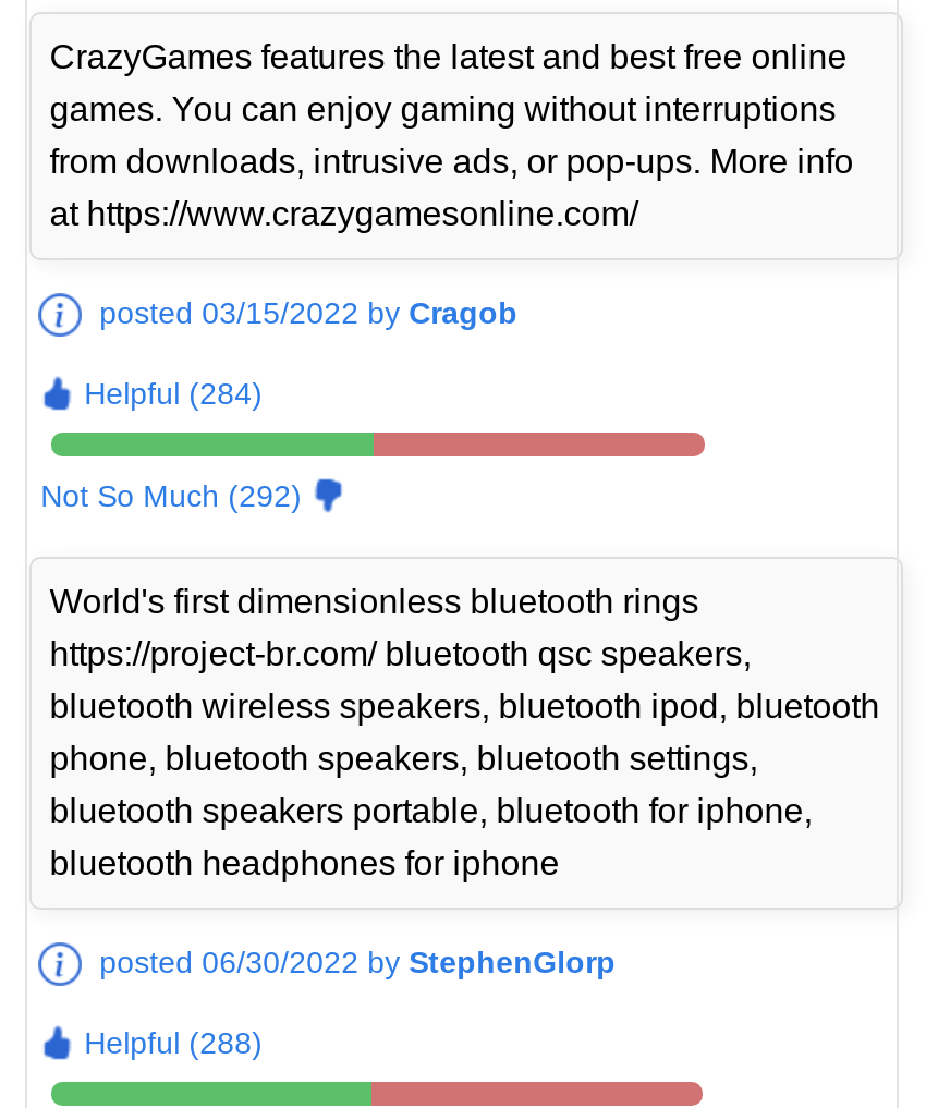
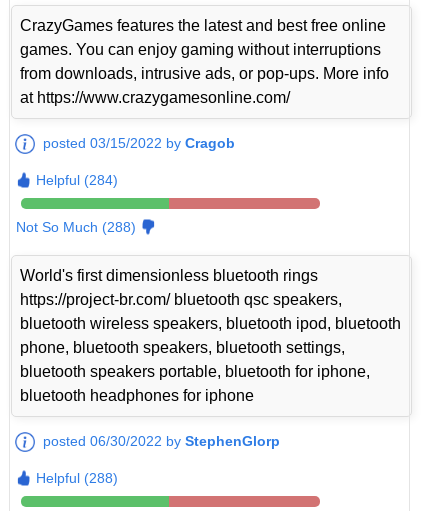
[41,478,302,513] Not So Much (292) -> [16,219,136,235] Not So Much (288)

